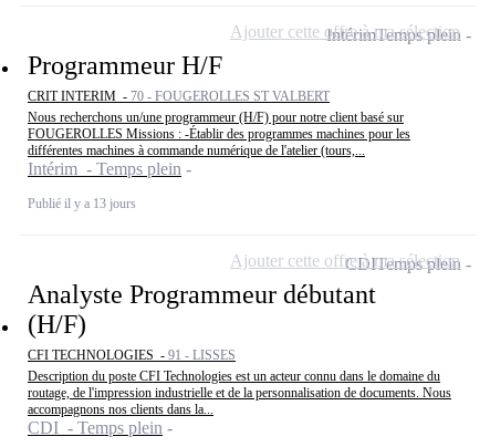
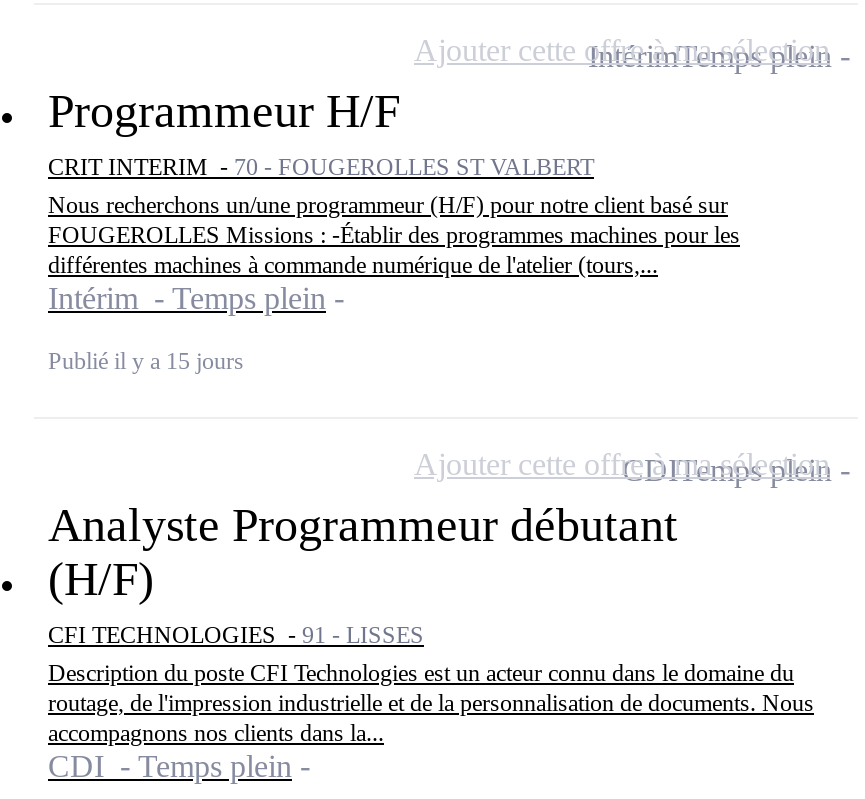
[28,196,136,212] Publié il y a 13 jours -> [48,346,244,374] Publié il y a 15 jours

